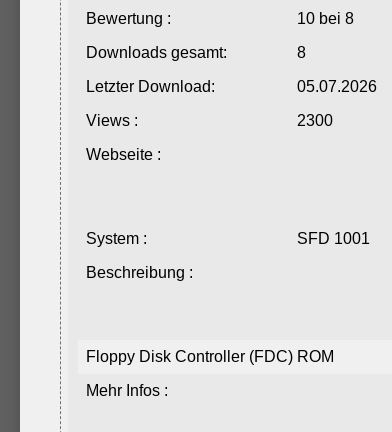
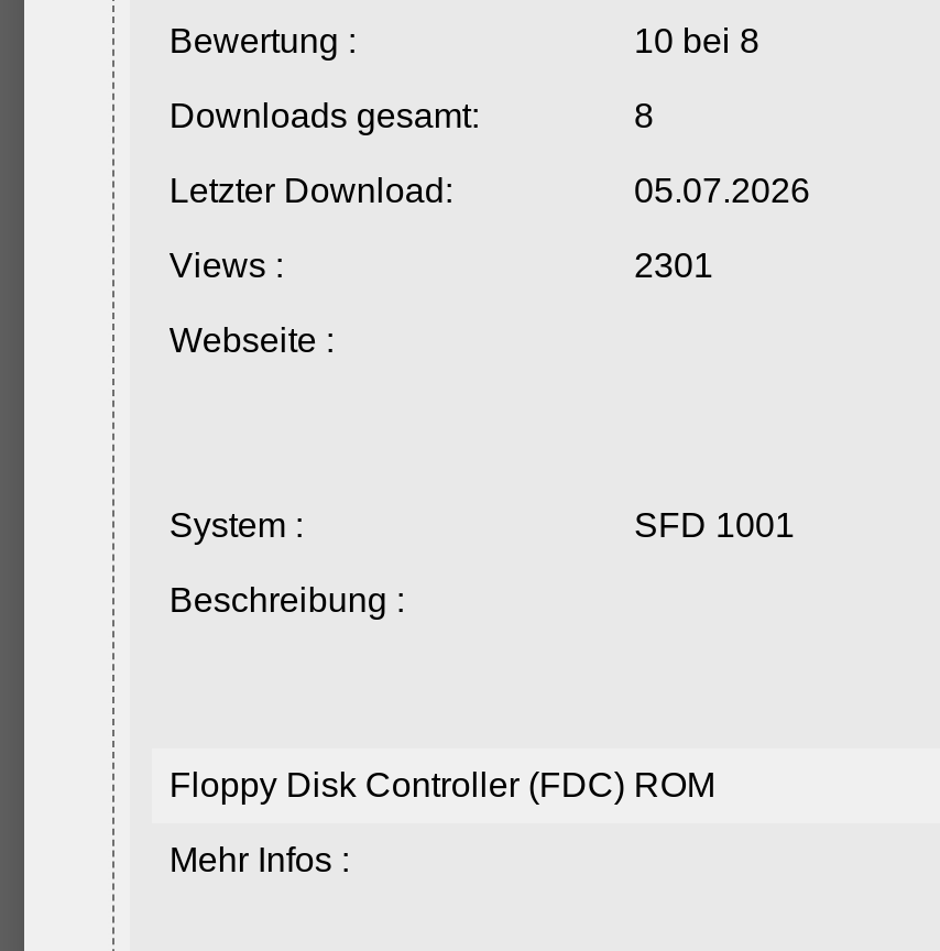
[297,112,333,129] 2300 -> [634,246,713,284] 2301

